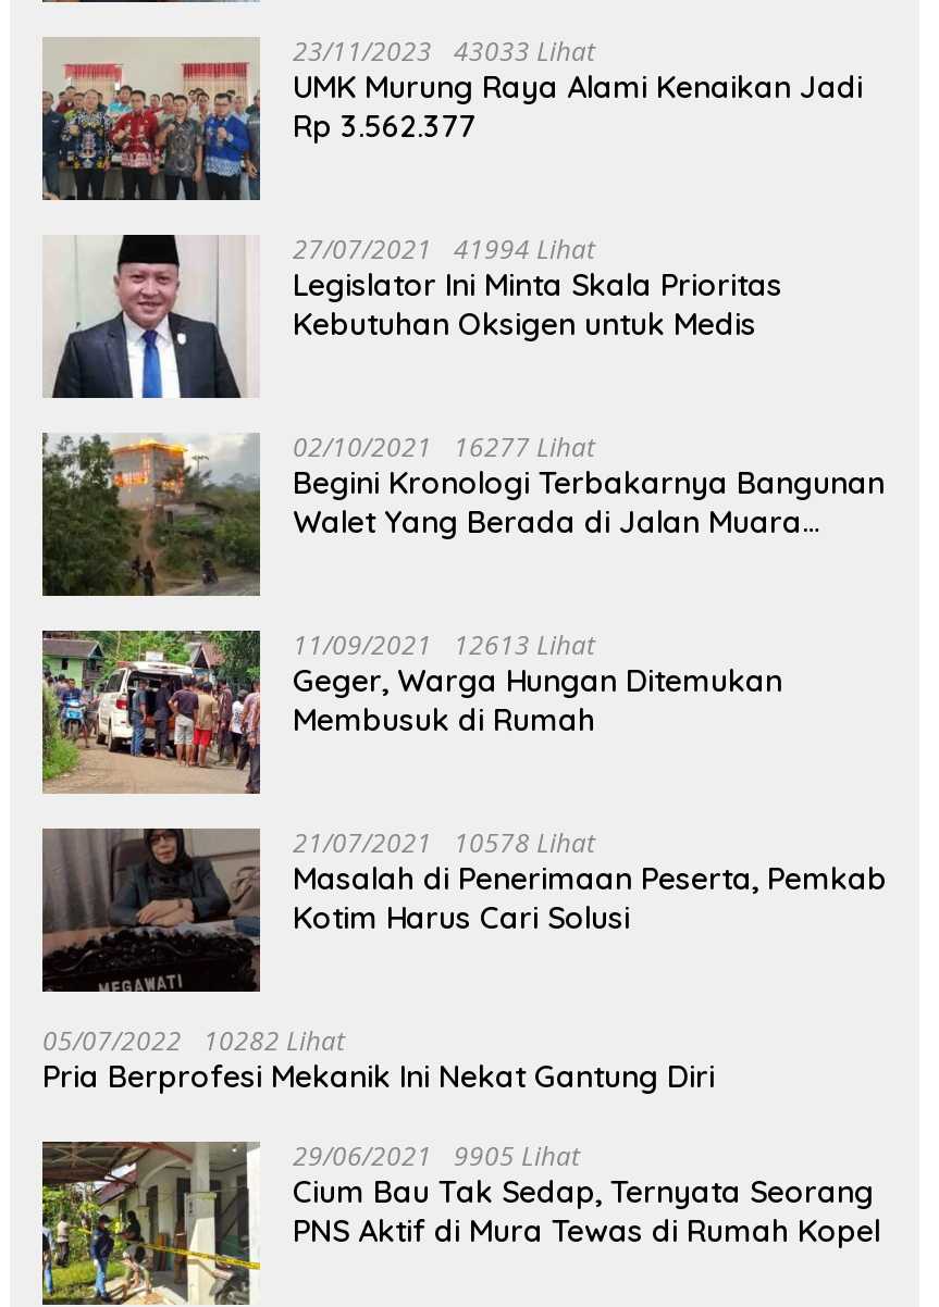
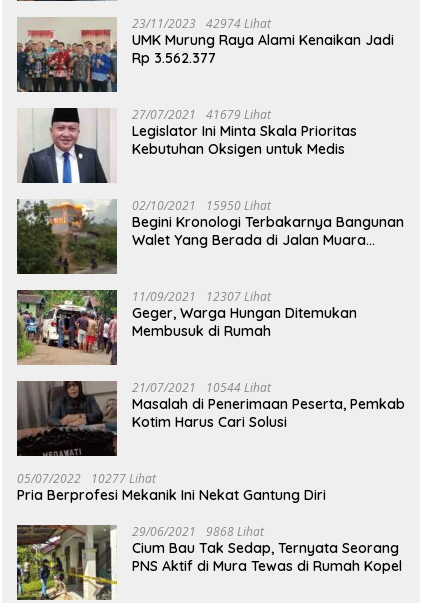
[293,32,595,69] 23/11/2023 43033 Lihat -> [132,14,271,31] 23/11/2023 42974 Lihat
[293,229,595,266] 27/07/2021 41994 Lihat -> [132,105,271,122] 27/07/2021 41679 Lihat
[293,427,595,464] 02/10/2021 16277 Lihat -> [132,196,271,213] 02/10/2021 15950 Lihat
[293,625,595,662] 11/09/2021 12613 Lihat -> [132,287,271,304] 11/09/2021 12307 Lihat
[293,823,595,860] 21/07/2021 10578 Lihat -> [132,378,271,395] 21/07/2021 10544 Lihat
[42,1021,345,1058] 05/07/2022 10282 Lihat -> [17,469,156,486] 05/07/2022 10277 Lihat
[293,1136,580,1173] 29/06/2021 9905 Lihat -> [132,522,264,539] 29/06/2021 9868 Lihat

